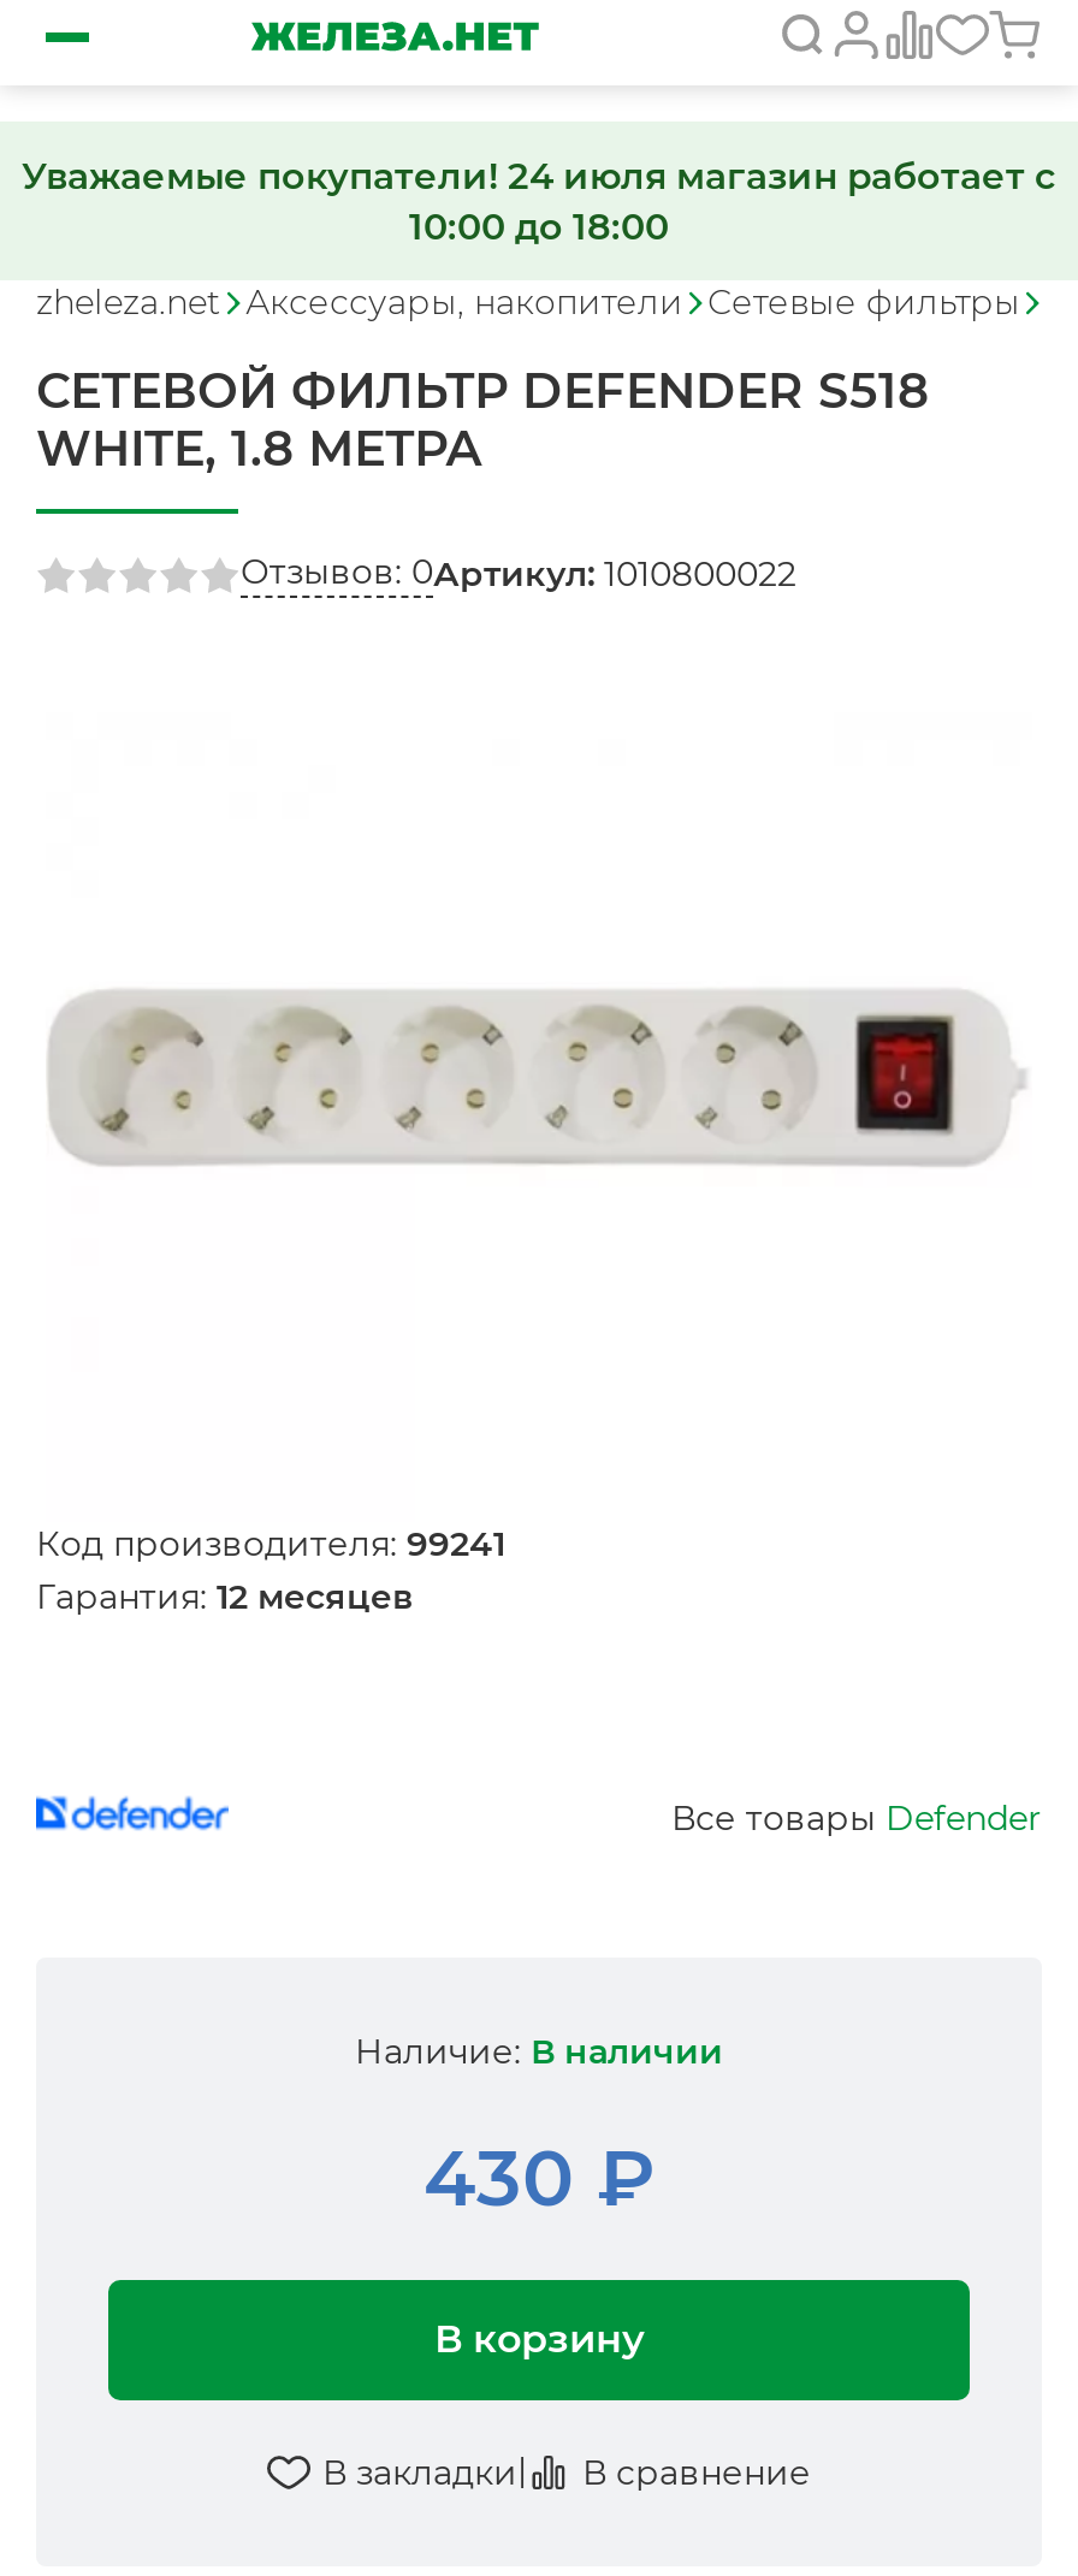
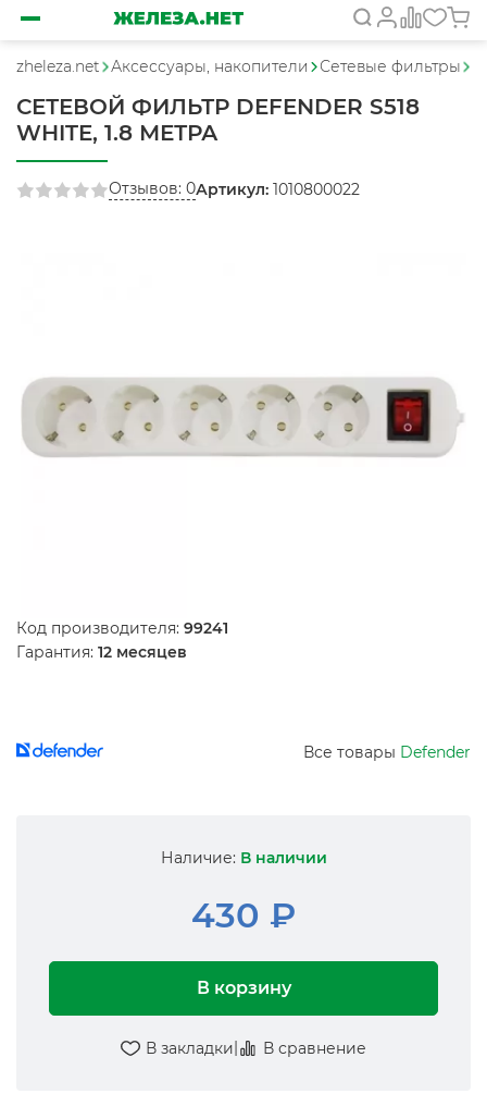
[22,153,1056,249] Уважаемые покупатели! 24 июля магазин работает с | 10:00 до 18:00 -> none

